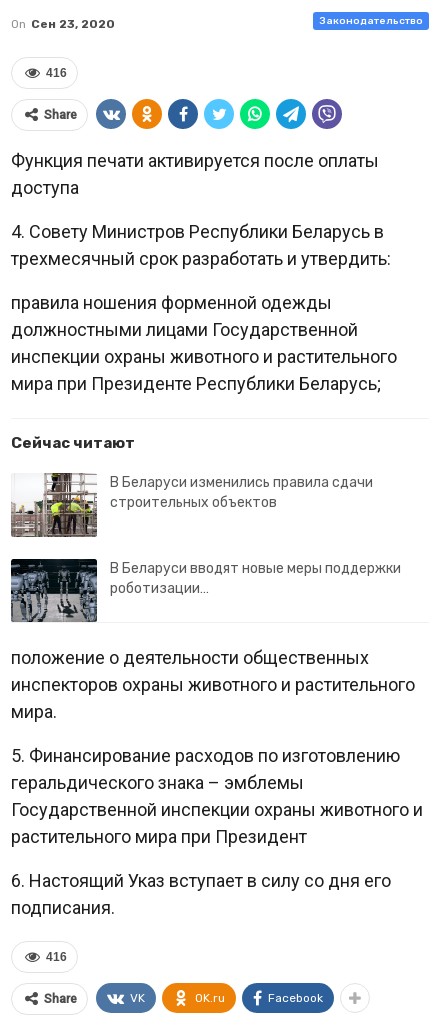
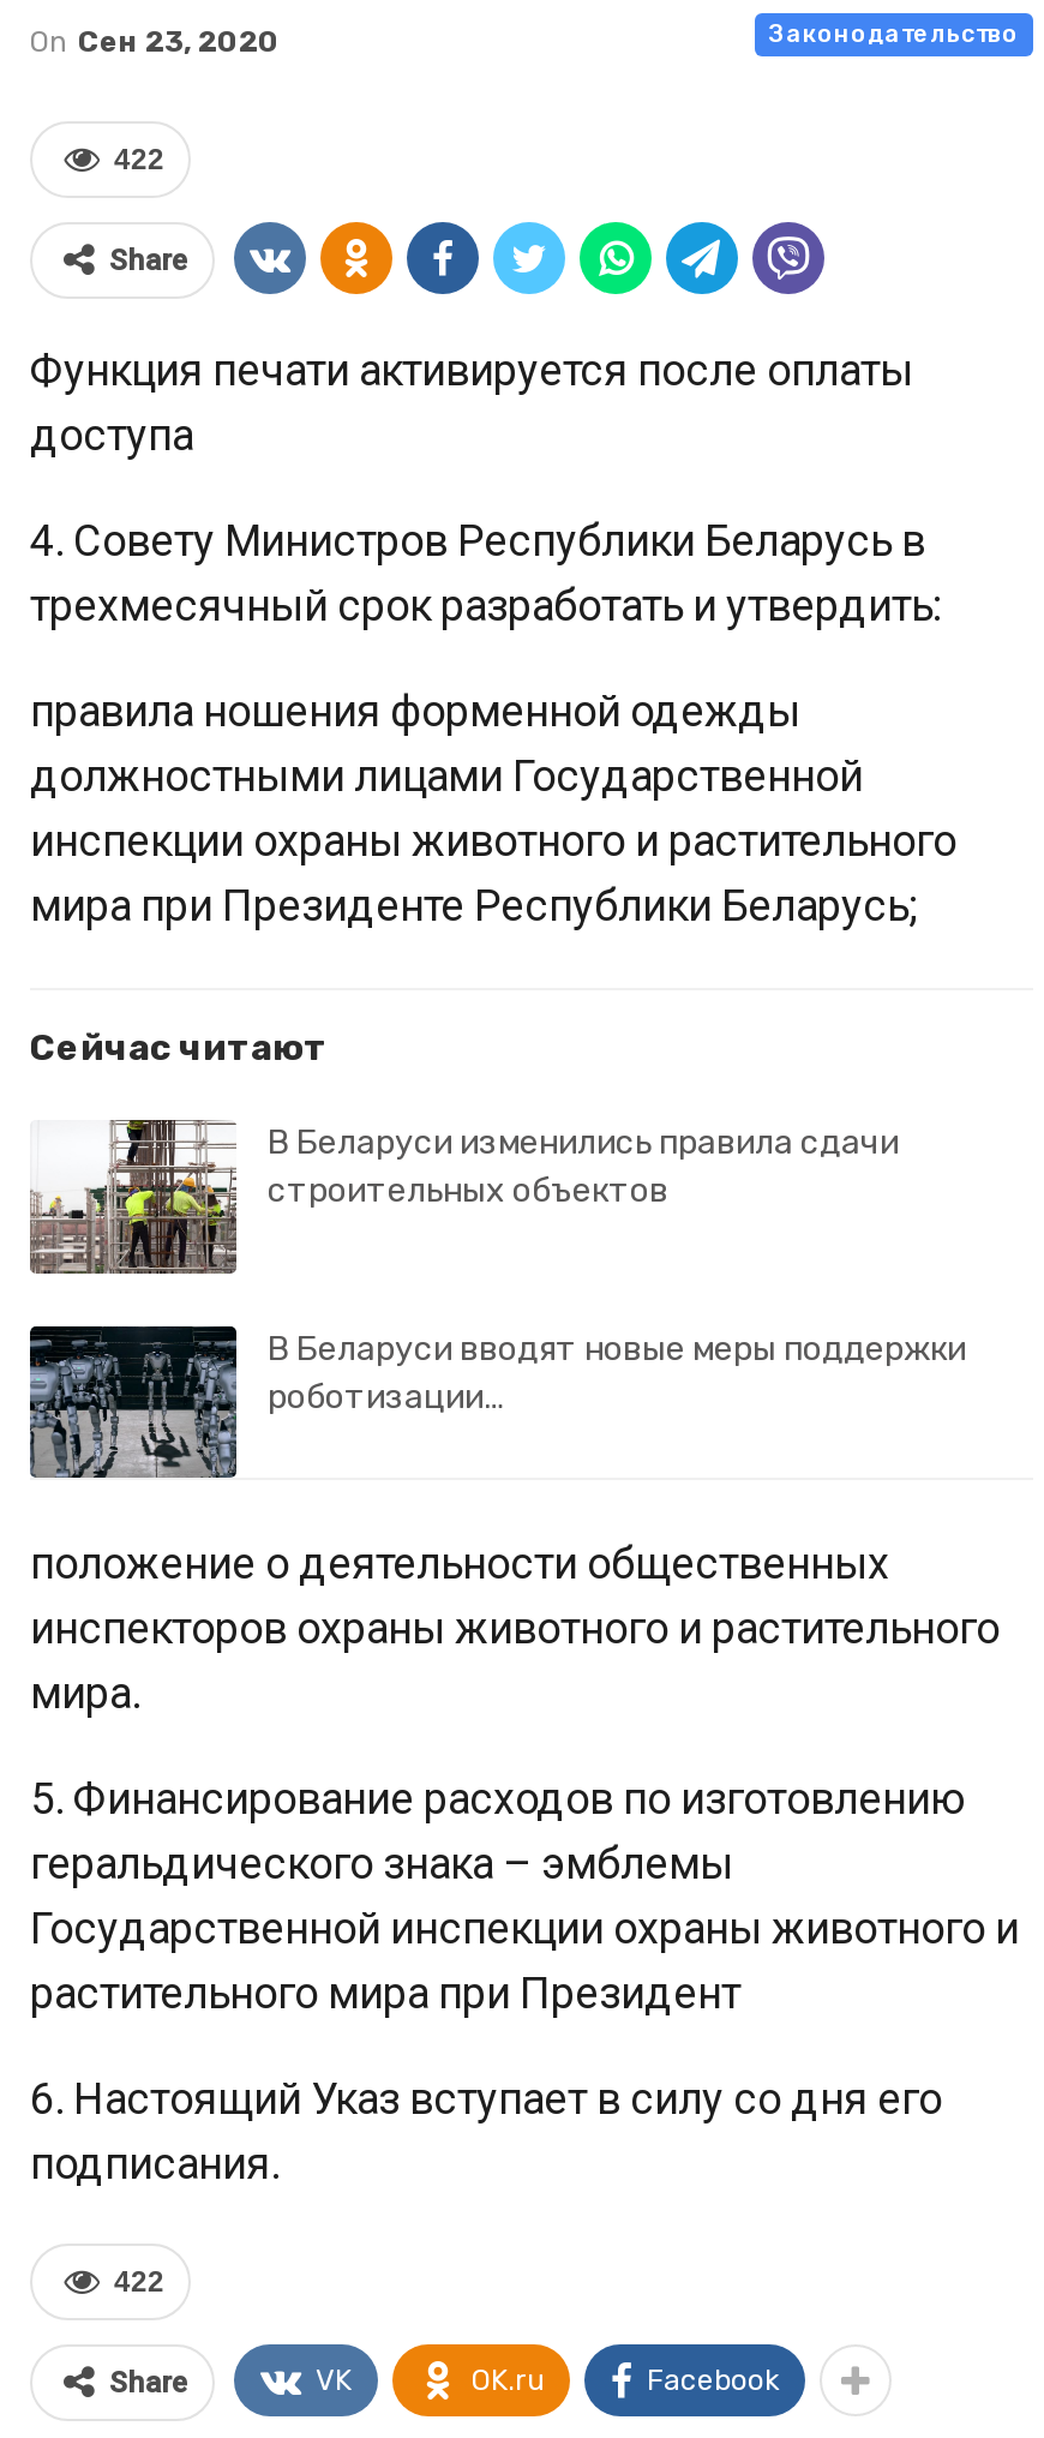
[46,66,67,80] 416 -> [114,143,164,176] 422
[46,950,67,964] 416 -> [114,2266,164,2299] 422

